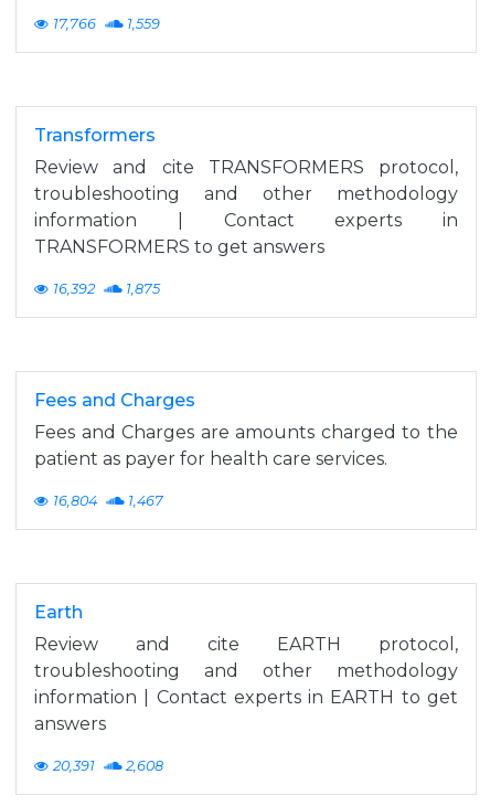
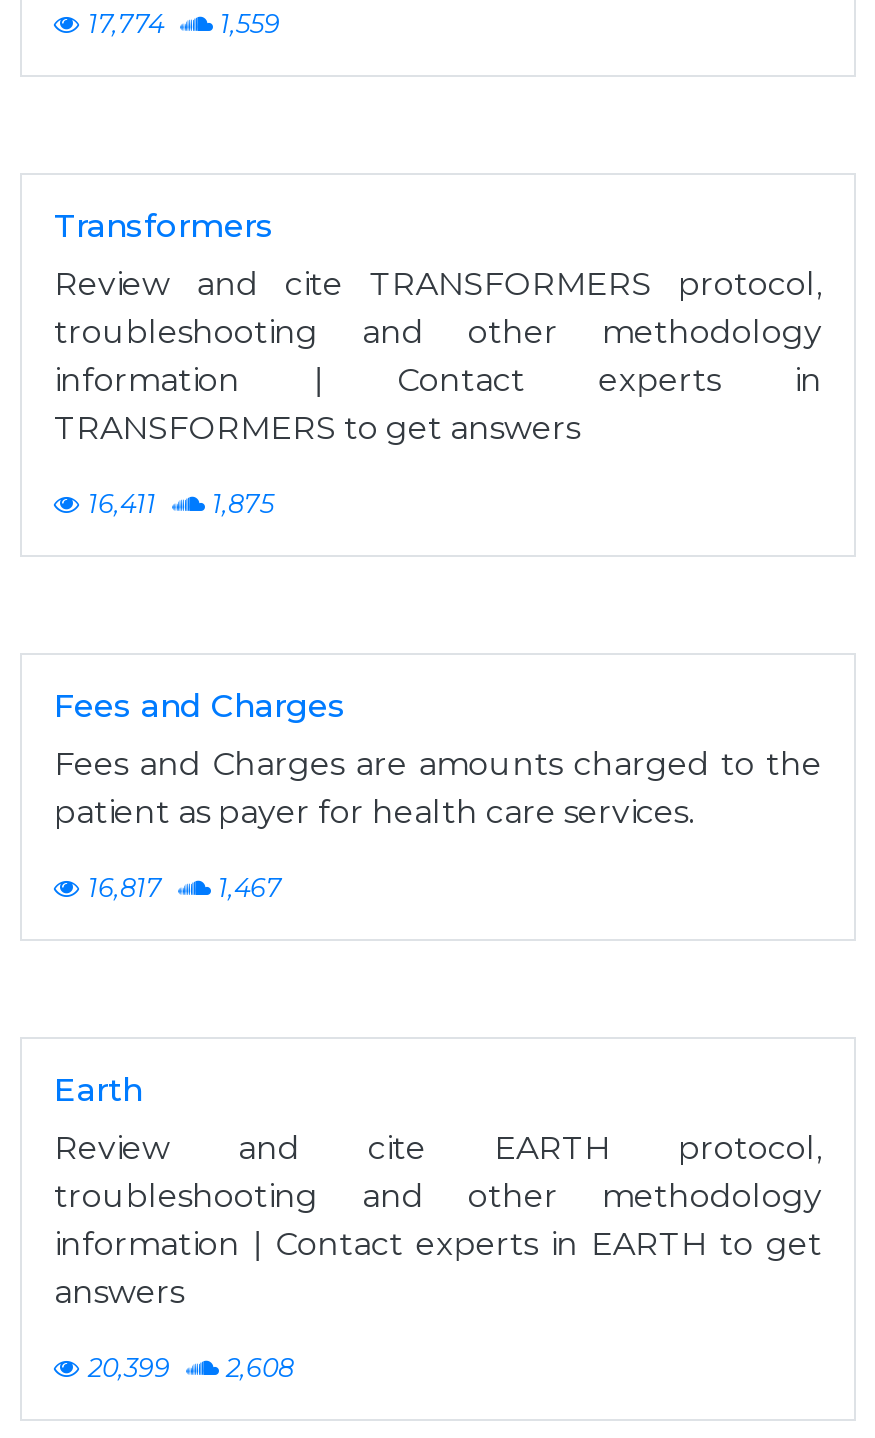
[53,15,160,32] 17,766 1,559 -> [88,8,280,38] 17,774 1,559
[53,280,160,297] 16,392 1,875 -> [88,488,274,518] 16,411 1,875
[53,492,163,509] 16,804 1,467 -> [88,872,282,902] 16,817 1,467
[53,757,163,774] 20,391 2,608 -> [88,1352,294,1382] 20,399 2,608

